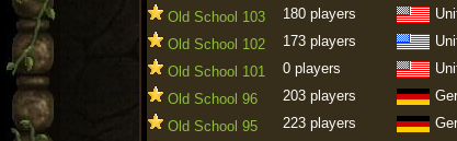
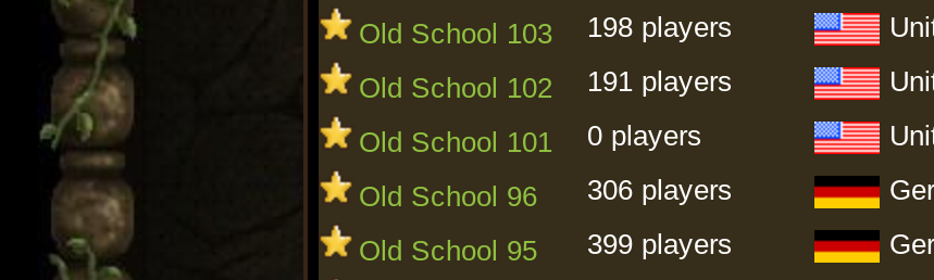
[167,5,356,25] Old School 103 180 players -> [359,11,733,50] Old School 103 198 players
[167,33,356,52] Old School 102 173 players -> [359,65,733,104] Old School 102 191 players
[167,87,356,107] Old School 96 203 players -> [359,174,733,213] Old School 96 306 players
[167,115,356,134] Old School 95 223 players -> [359,228,733,267] Old School 95 399 players

